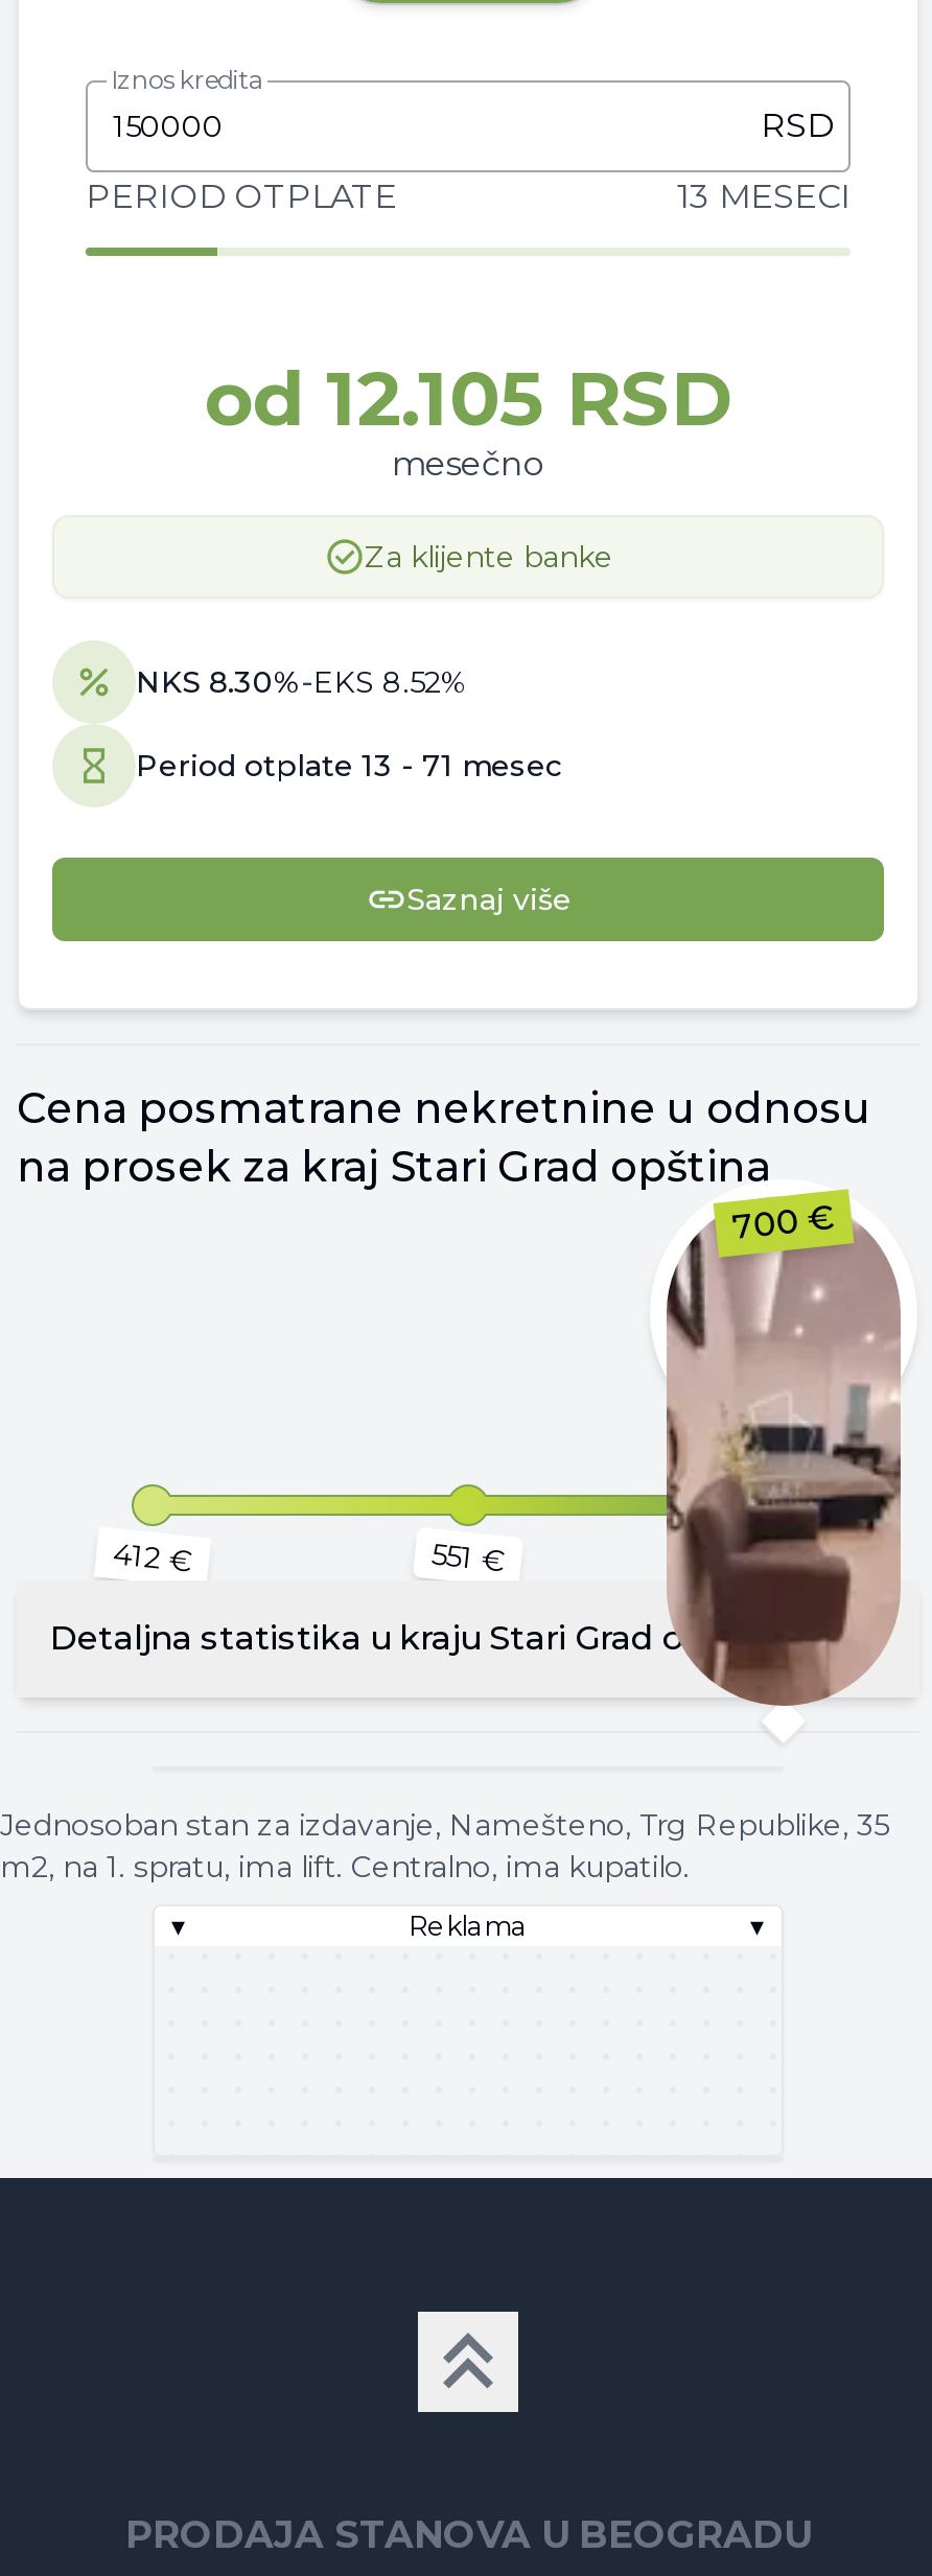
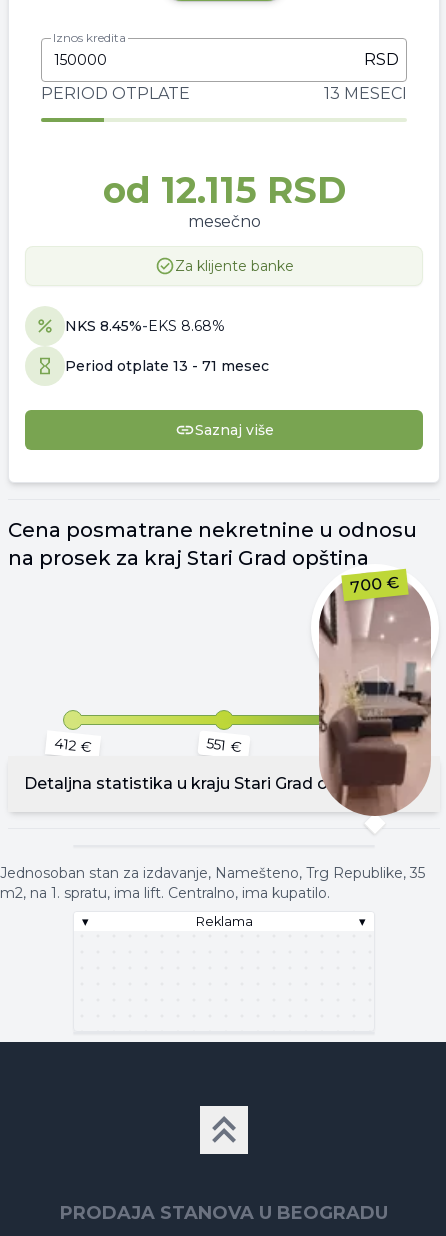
[205,352,731,444] od 12.105 RSD -> [102,168,345,212] od 12.115 RSD
[136,663,468,701] NKS 8.30%-EKS 8.52% -> [65,317,225,335] NKS 8.45%-EKS 8.68%

